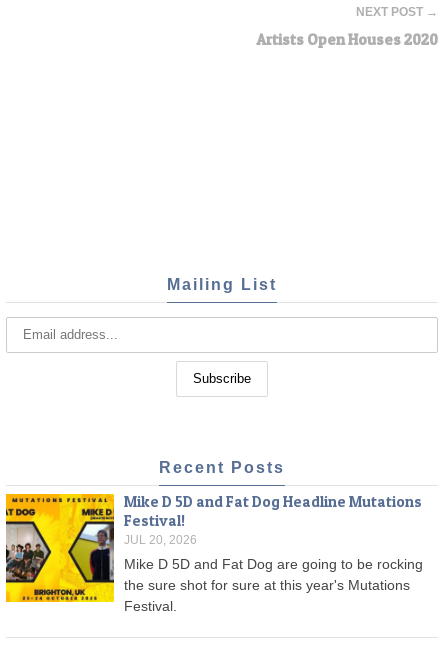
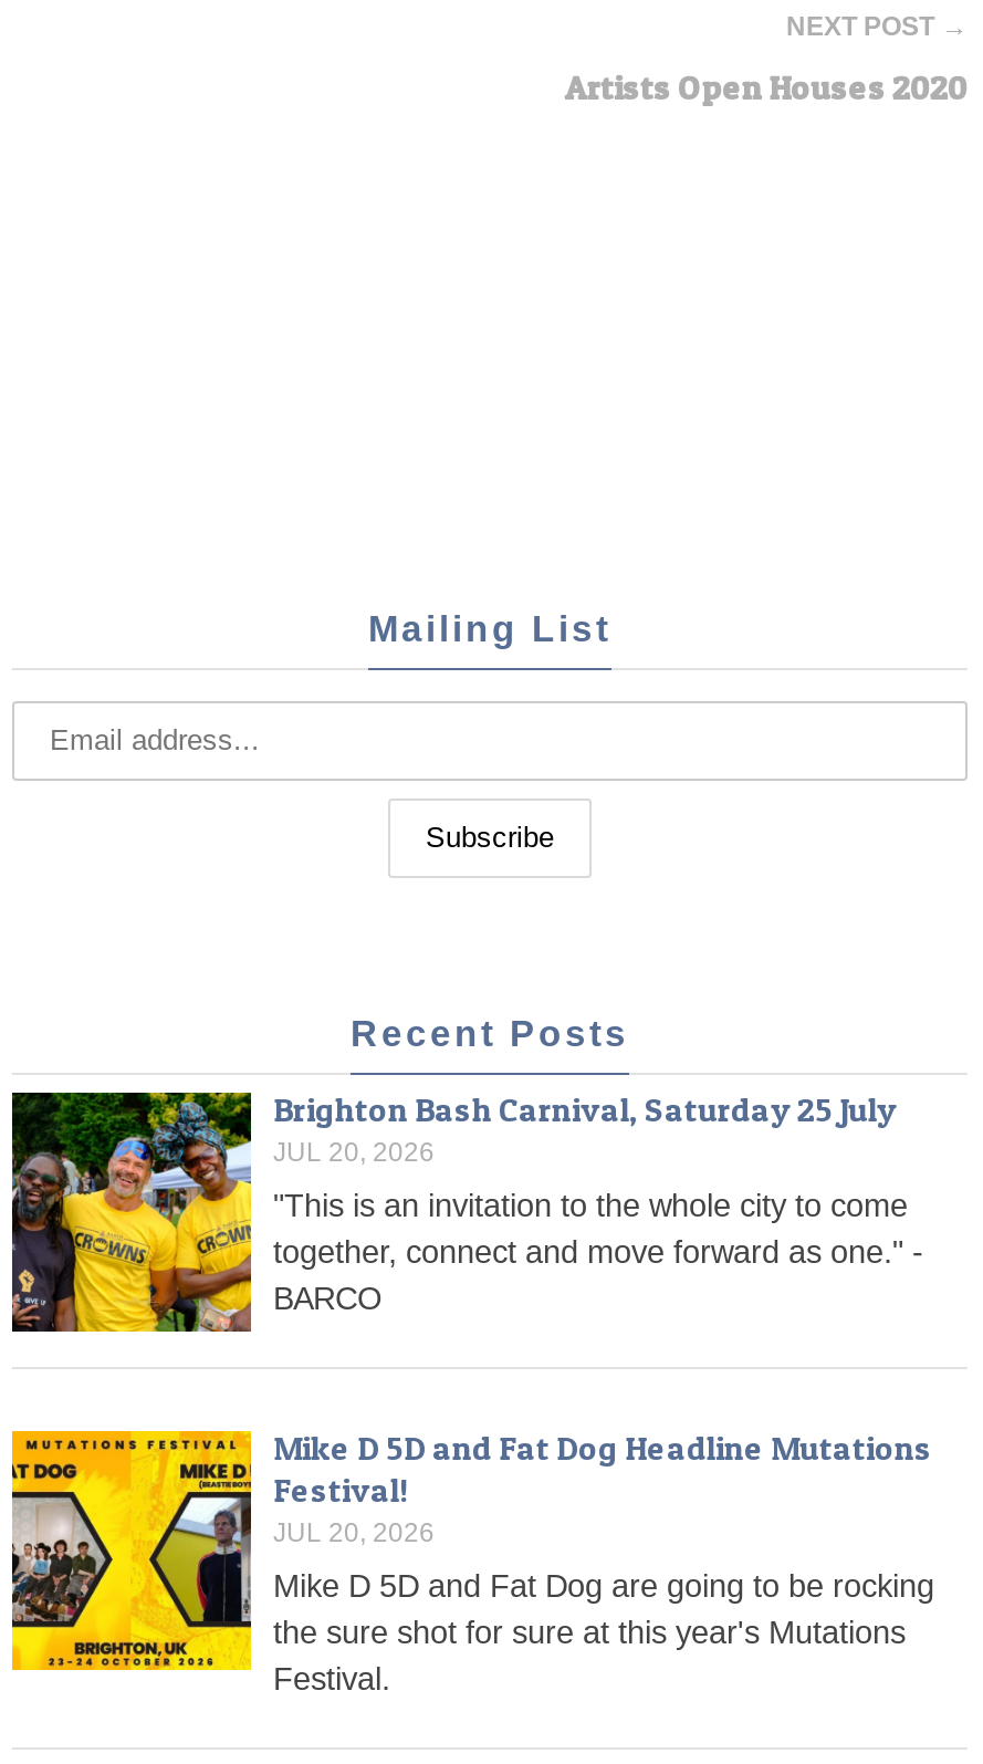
none -> [10,1089,923,1334] [image] | Brighton Bash Carnival, Saturday 25 July | JUL 20, 2026 | "This is an invitation to the whole city to come | together, connect and move forward as one." - | BARCO

